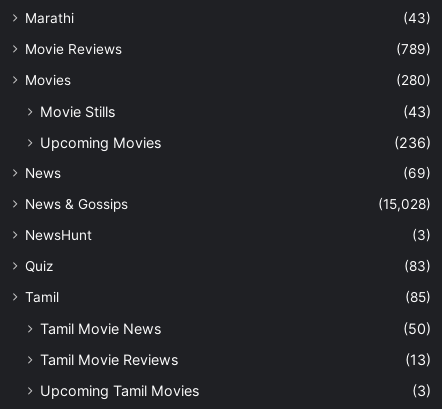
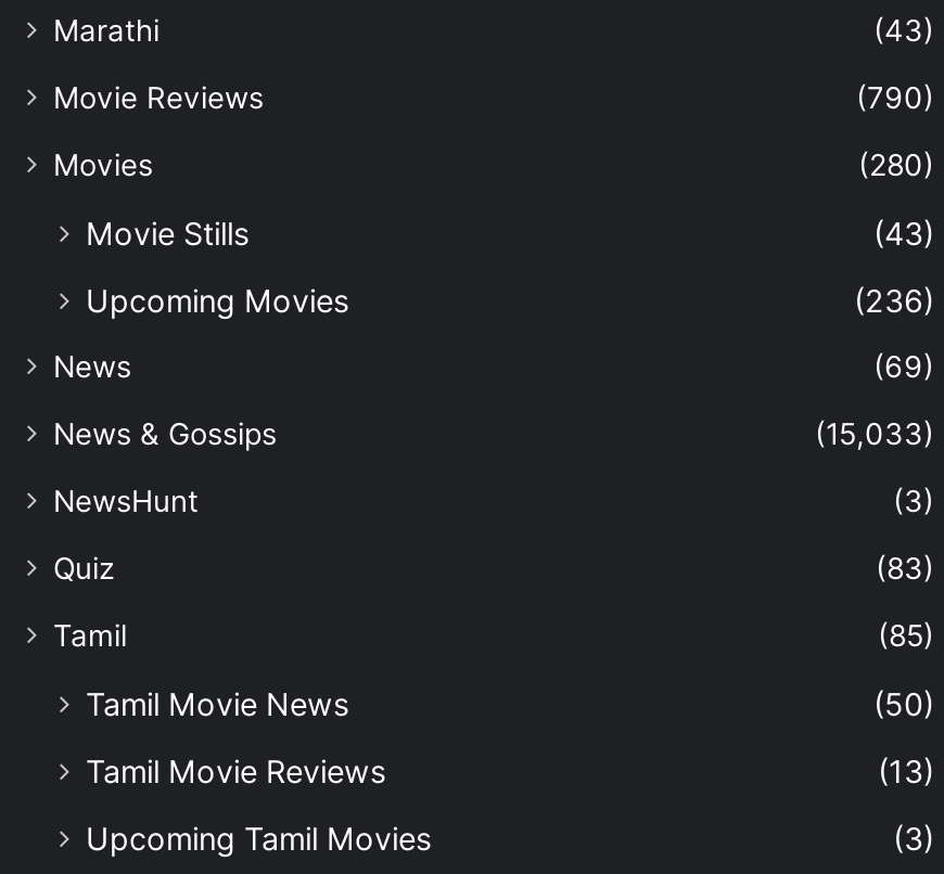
[396,41,431,57] (789) -> [856,80,934,115] (790)
[378,196,431,212] (15,028) -> [815,416,934,451] (15,033)

